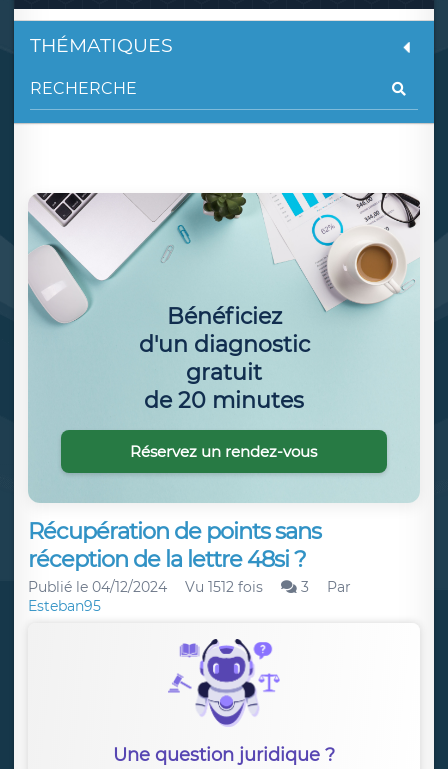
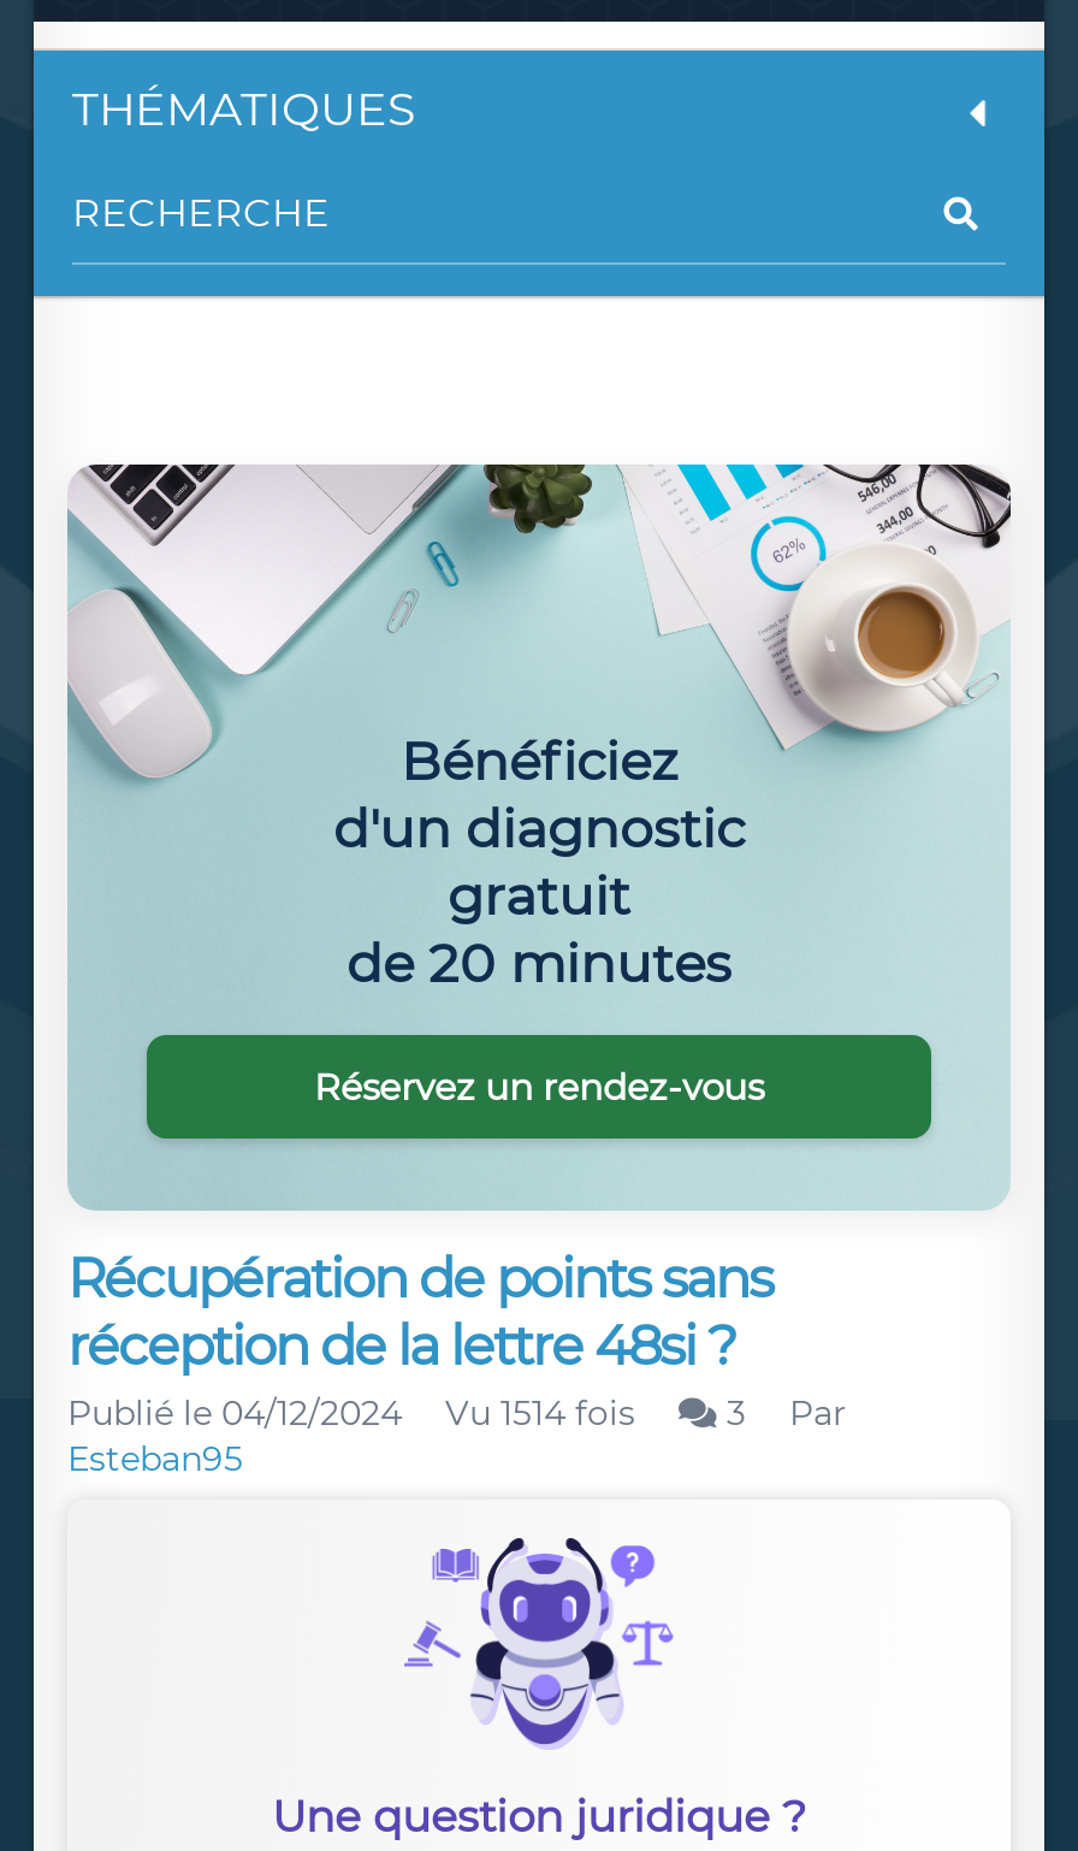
[28,578,351,596] Publié le 04/12/2024 Vu 1512 fois 3 Par -> [67,1391,847,1435] Publié le 04/12/2024 Vu 1514 fois 3 Par

